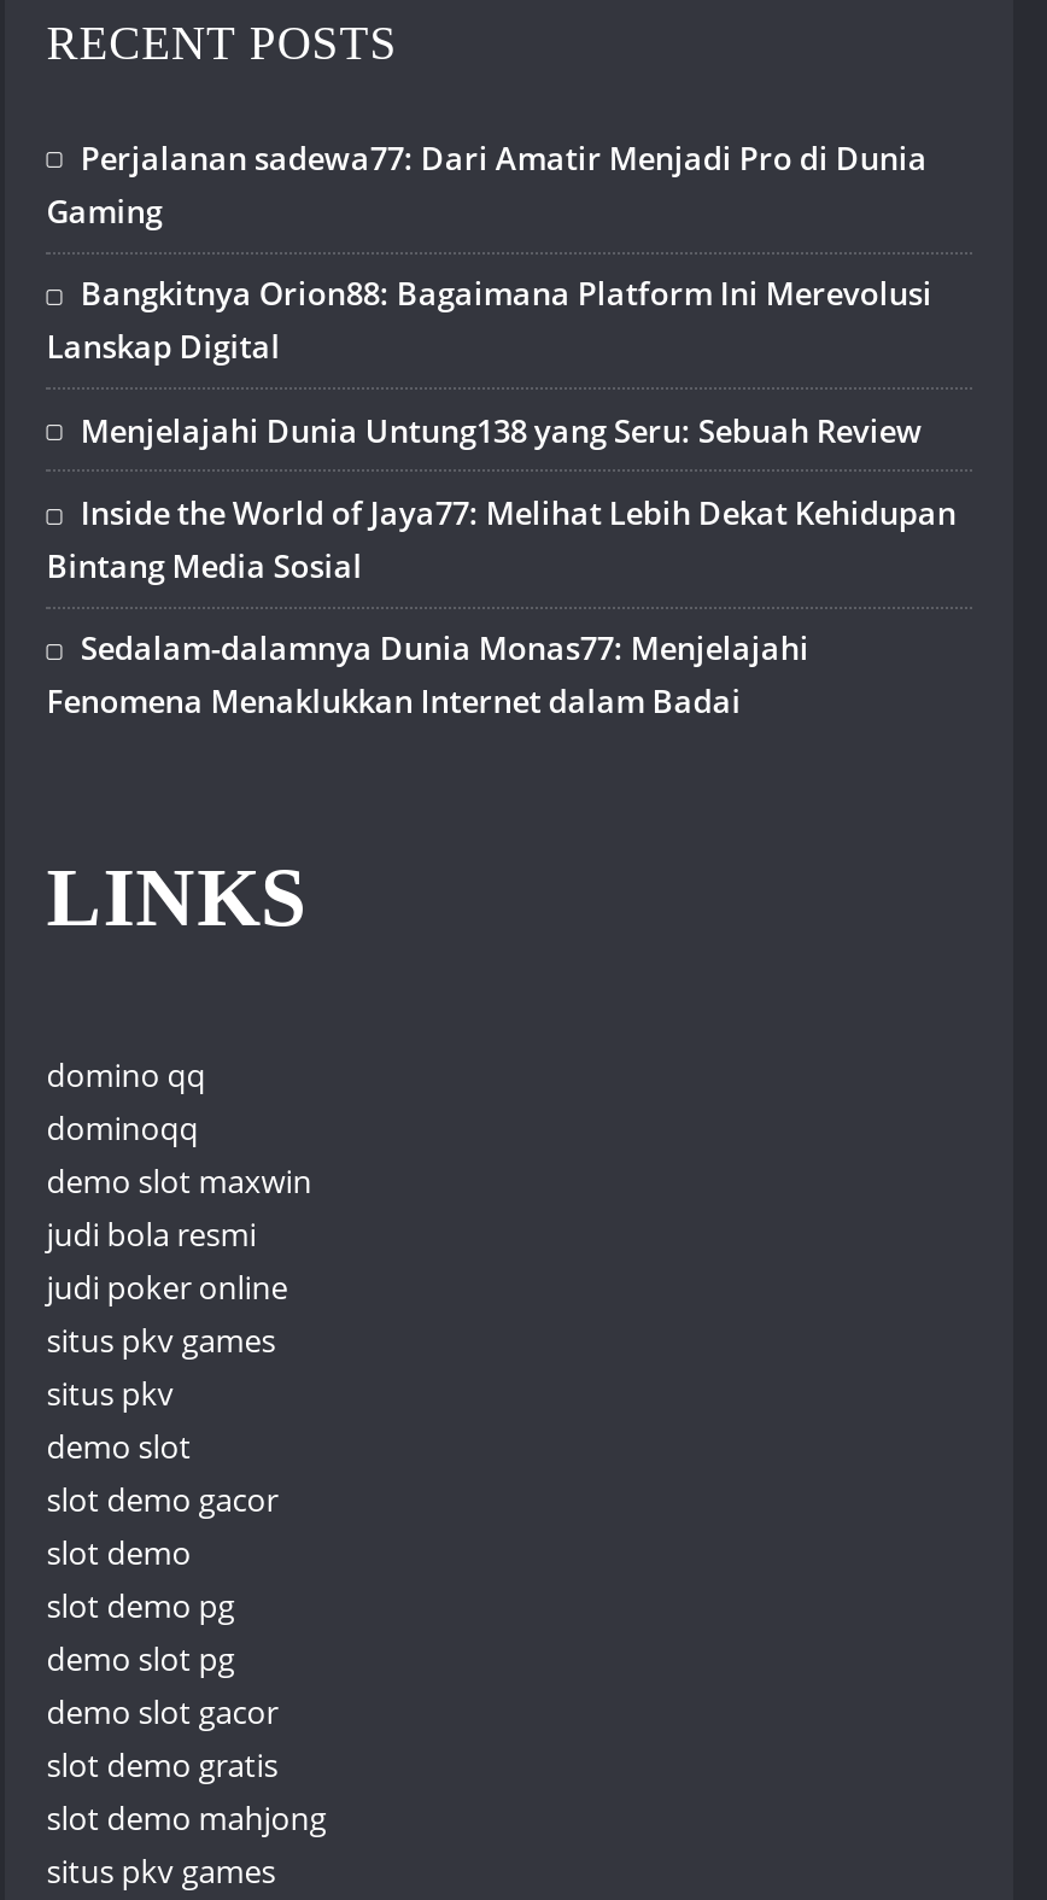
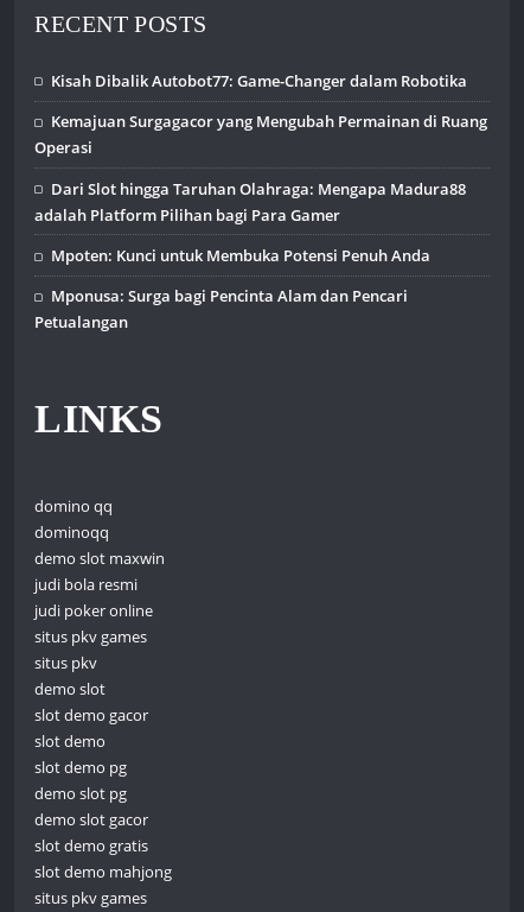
[46,136,927,233] Perjalanan sadewa77: Dari Amatir Menjadi Pro di Dunia | Gaming -> [51,70,468,91] Kisah Dibalik Autobot77: Game-Changer dalam Robotika
[46,272,932,369] Bangkitnya Orion88: Bagaimana Platform Ini Merevolusi | Lanskap Digital -> [35,111,488,158] Kemajuan Surgagacor yang Mengubah Permainan di Ruang | Operasi
[81,408,923,452] Menjelajahi Dunia Untung138 yang Seru: Sebuah Review -> [35,178,466,225] Dari Slot hingga Taruhan Olahraga: Mengapa Madura88 | adalah Platform Pilihan bagi Para Gamer
[46,491,956,588] Inside the World of Jaya77: Melihat Lebih Dekat Kehidupan | Bintang Media Sosial -> [51,245,431,266] Mpoten: Kunci untuk Membuka Potensi Penuh Anda
[46,627,809,724] Sedalam-dalamnya Dunia Monas77: Menjelajahi | Fenomena Menaklukkan Internet dalam Badai -> [35,285,408,333] Mponusa: Surga bagi Pencinta Alam dan Pencari | Petualangan

